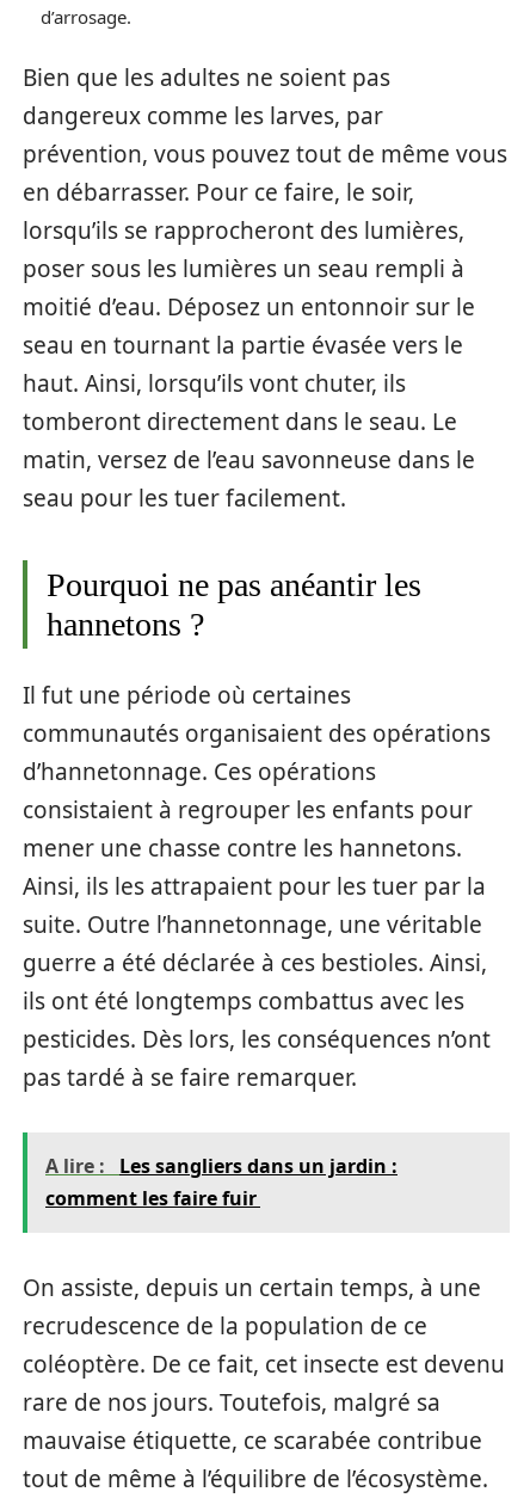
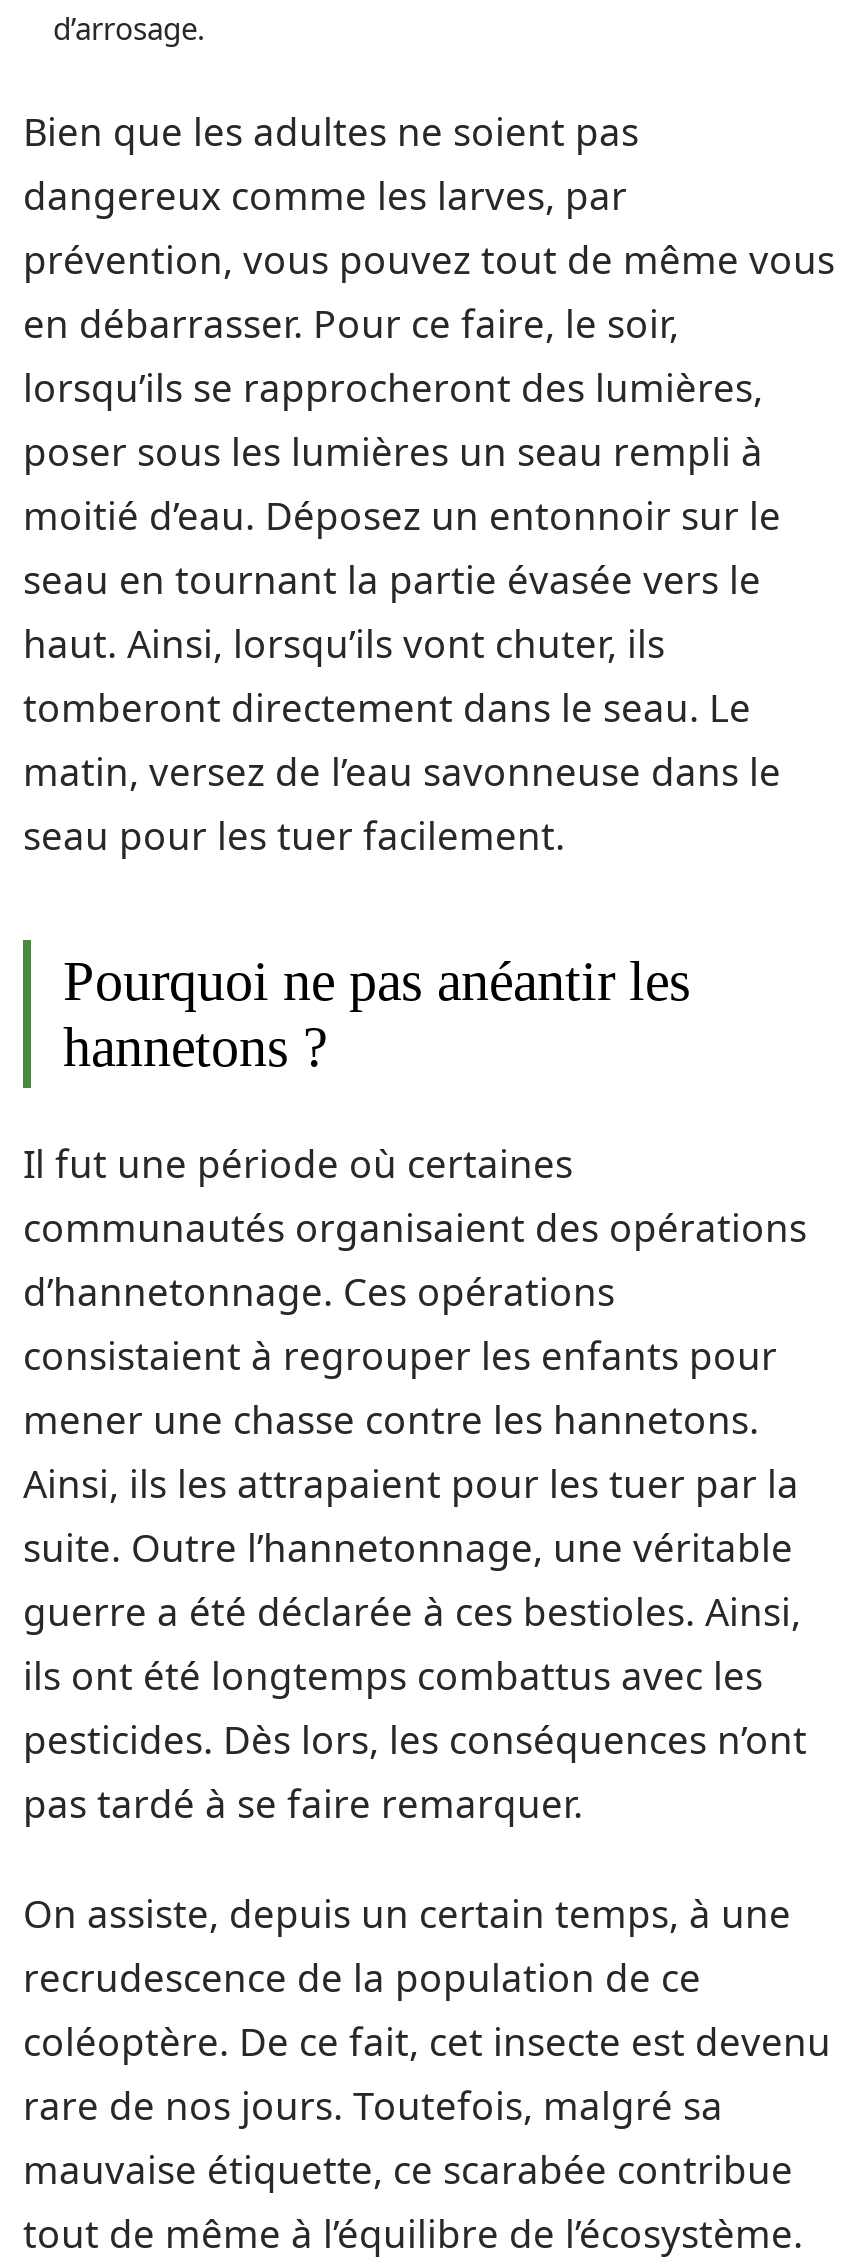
[21,1131,509,1234] [image] | A lire : Les sangliers dans un jardin : | comment les faire fuir -> none

